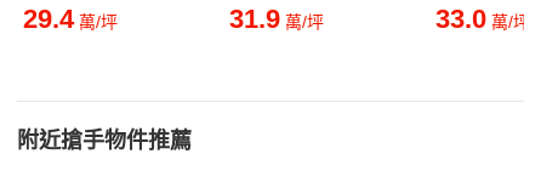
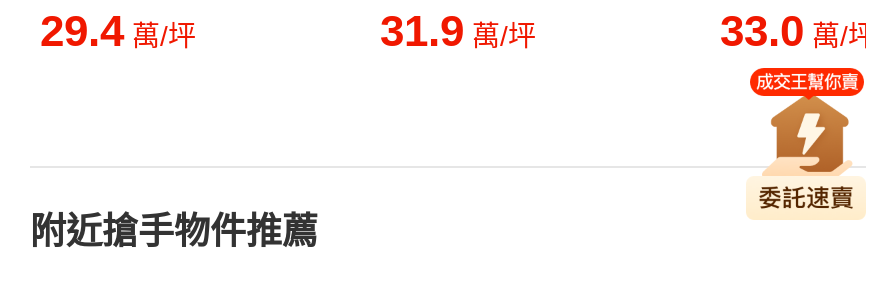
none -> [746,66,866,220] [image]

